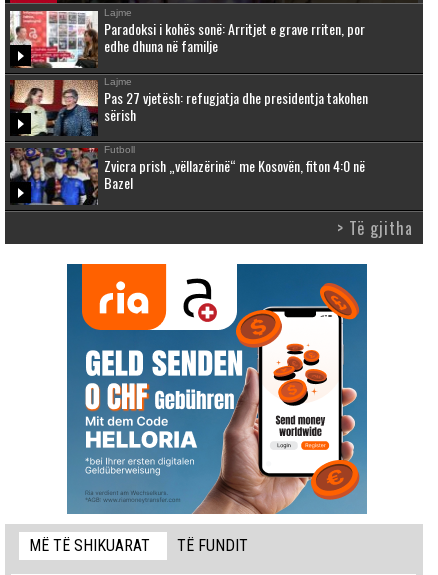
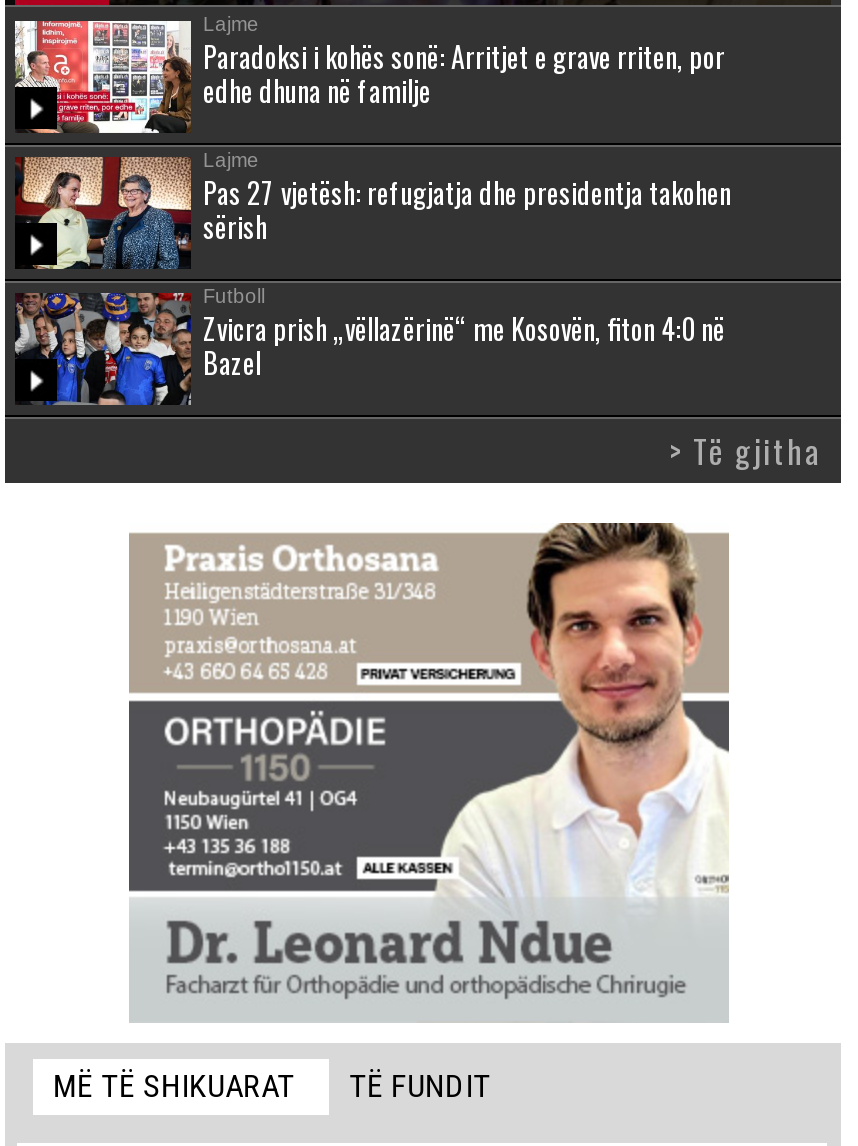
[66,263,368,515] [image] -> [129,520,729,1024] [image]

